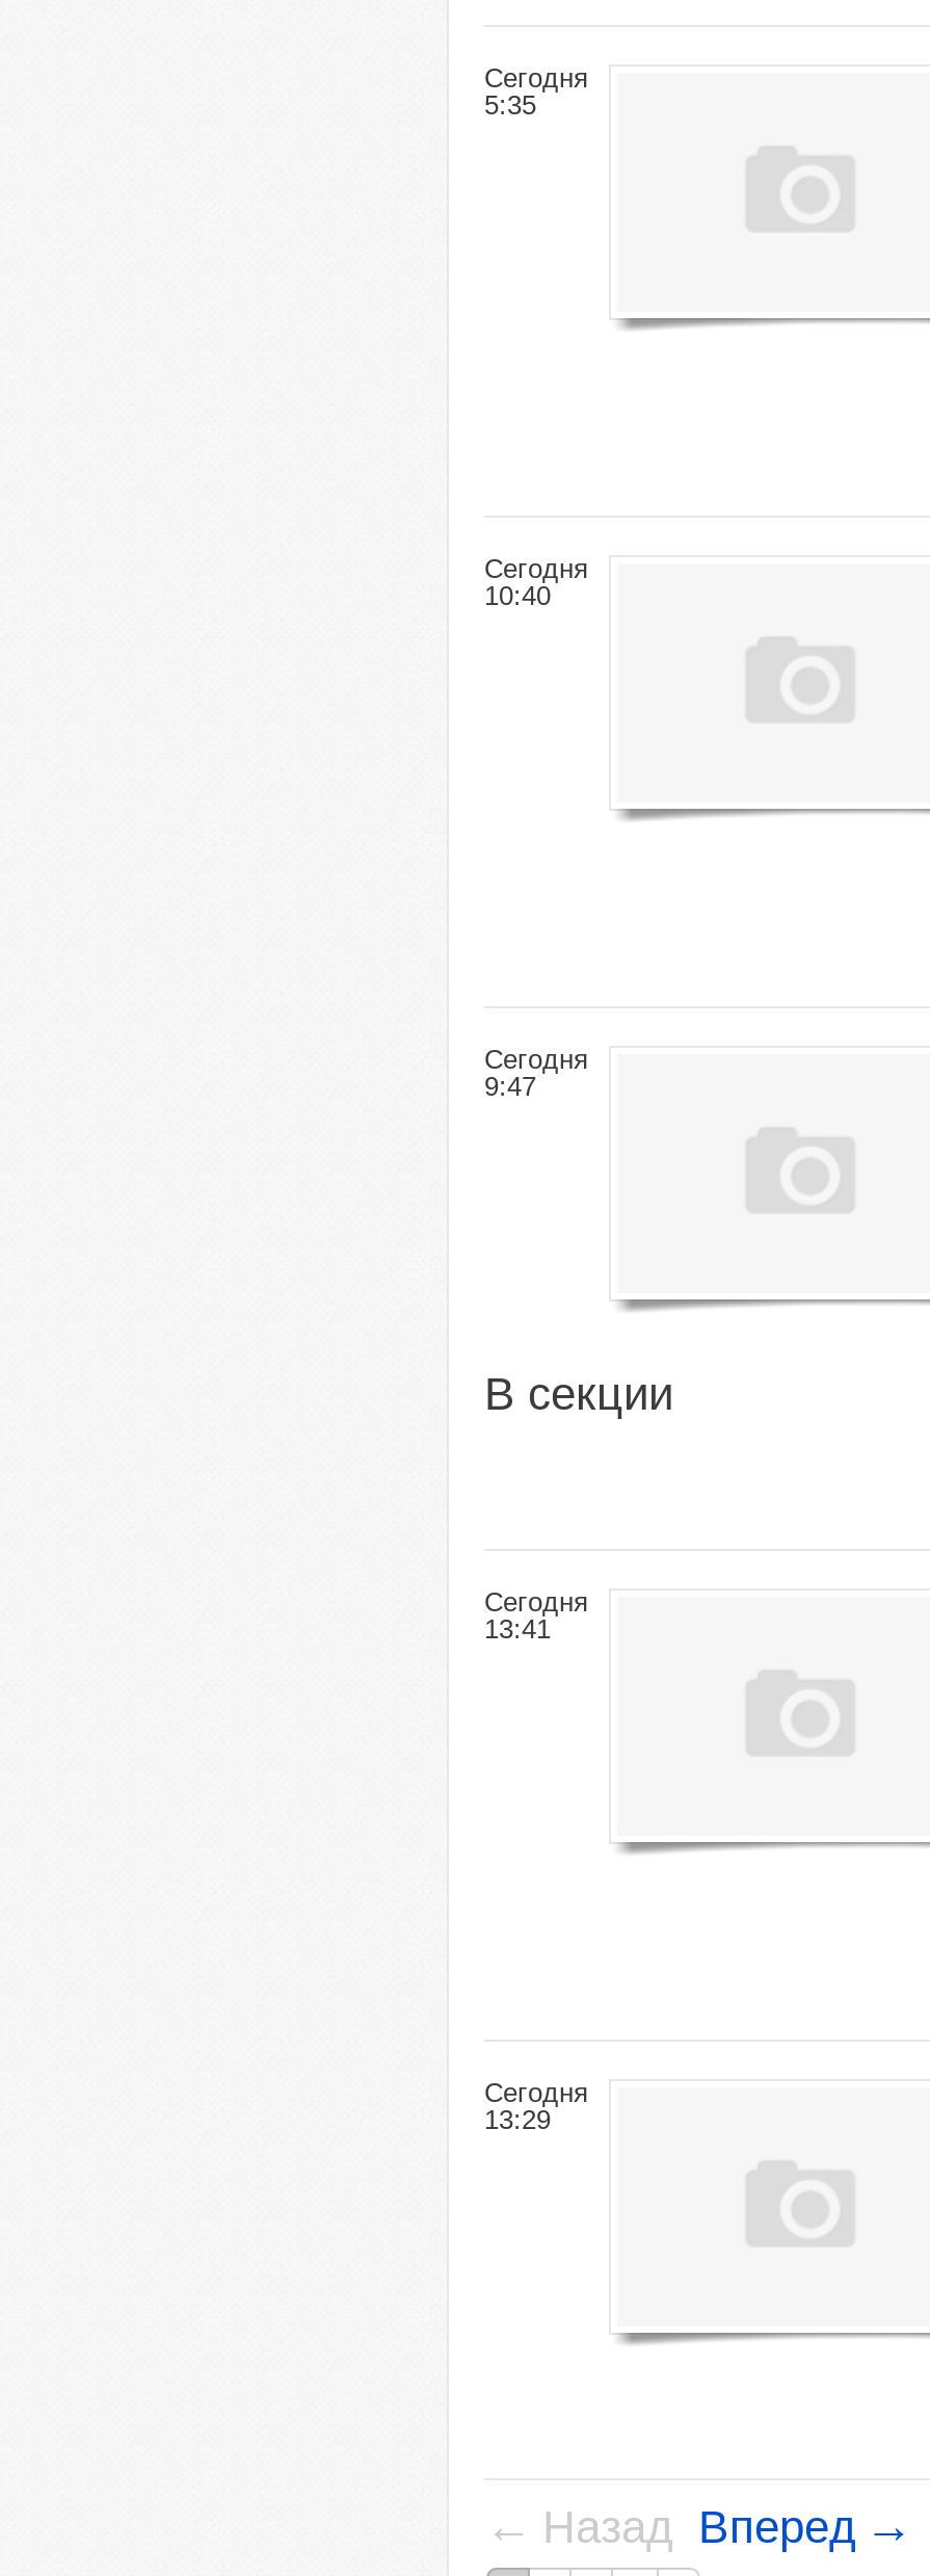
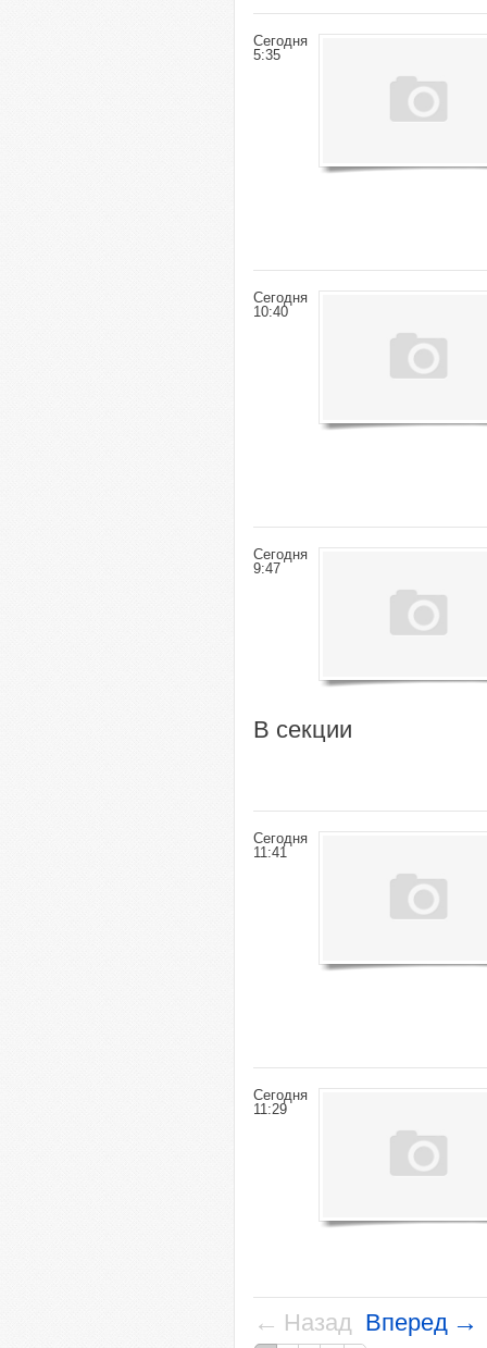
[484,1613,551,1645] 13:41 -> [253,844,287,861] 11:41
[484,2104,551,2135] 13:29 -> [253,1101,287,1117] 11:29

